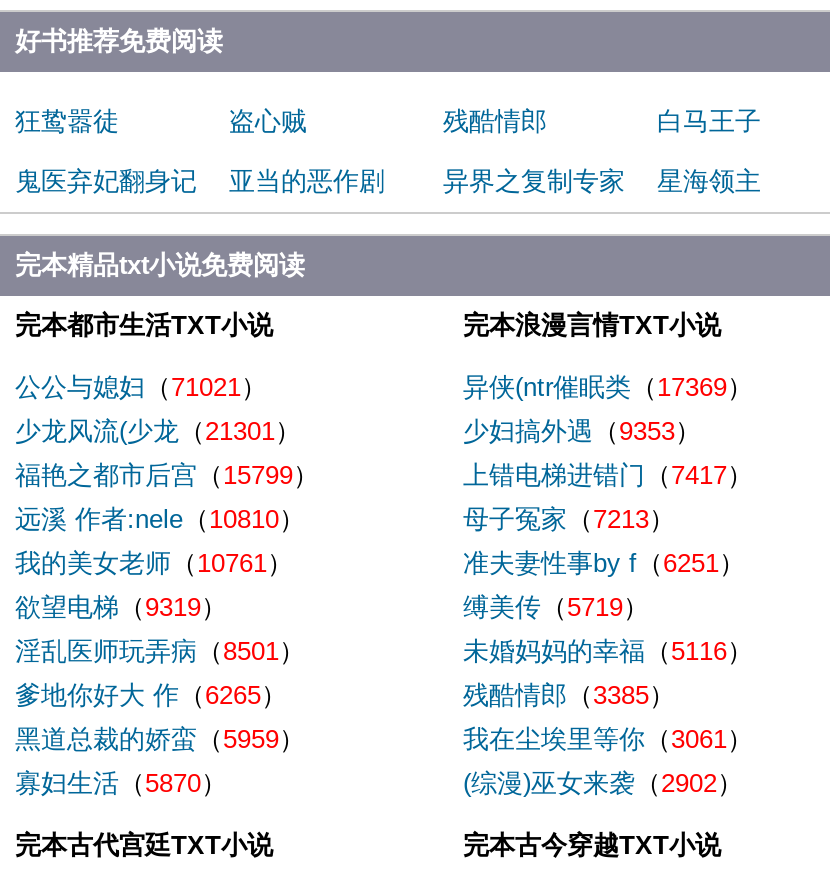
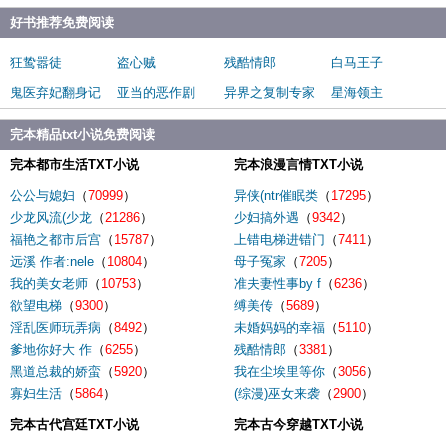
[15,372,267,402] 公公与媳妇（71021） -> [10,188,136,203] 公公与媳妇（70999）
[463,372,753,402] 异侠(ntr催眠类（17369） -> [234,188,379,203] 异侠(ntr催眠类（17295）
[15,416,301,446] 少龙风流(少龙（21301） -> [10,210,153,225] 少龙风流(少龙（21286）
[463,416,701,446] 少妇搞外遇（9353） -> [234,210,353,225] 少妇搞外遇（9342）
[15,460,319,490] 福艳之都市后宫（15799） -> [10,232,162,247] 福艳之都市后宫（15787）
[463,460,753,490] 上错电梯进错门（7417） -> [234,232,379,247] 上错电梯进错门（7411）
[15,504,305,534] 远溪 作者:nele（10810） -> [10,254,155,269] 远溪 作者:nele（10804）
[463,504,675,534] 母子冤家（7213） -> [234,254,340,269] 母子冤家（7205）
[15,548,293,578] 我的美女老师（10761） -> [10,276,149,291] 我的美女老师（10753）
[463,548,745,578] 准夫妻性事by f（6251） -> [234,276,375,291] 准夫妻性事by f（6236）
[15,592,227,622] 欲望电梯（9319） -> [10,298,116,313] 欲望电梯（9300）
[463,592,649,622] 缚美传（5719） -> [234,298,327,313] 缚美传（5689）
[15,636,305,666] 淫乱医师玩弄病（8501） -> [10,320,155,335] 淫乱医师玩弄病（8492）
[463,636,753,666] 未婚妈妈的幸福（5116） -> [234,320,379,335] 未婚妈妈的幸福（5110）
[15,680,287,710] 爹地你好大 作（6265） -> [10,342,146,357] 爹地你好大 作（6255）
[463,680,675,710] 残酷情郎（3385） -> [234,342,340,357] 残酷情郎（3381）
[15,724,305,754] 黑道总裁的娇蛮（5959） -> [10,364,155,379] 黑道总裁的娇蛮（5920）
[463,724,753,754] 我在尘埃里等你（3061） -> [234,364,379,379] 我在尘埃里等你（3056）
[15,768,227,798] 寡妇生活（5870） -> [10,386,116,401] 寡妇生活（5864）
[463,768,743,798] (综漫)巫女来袭（2902） -> [234,386,374,401] (综漫)巫女来袭（2900）

